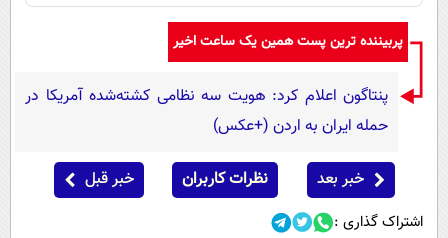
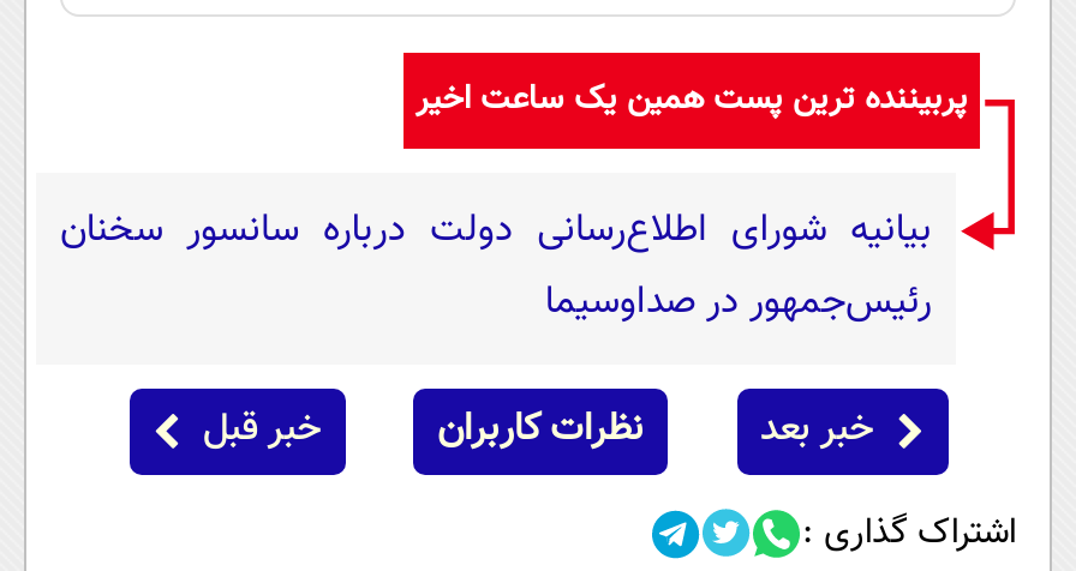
[25,83,388,138] پنتاگون اعلام کرد: هویت سه نظامی کشته‌شده آمریکا در | حمله ایران به اردن (+عکس) -> [60,200,932,332] بیانیه شورای اطلاع‌رسانی دولت درباره سانسور سخنان | رئیس‌جمهور در صداوسیما

